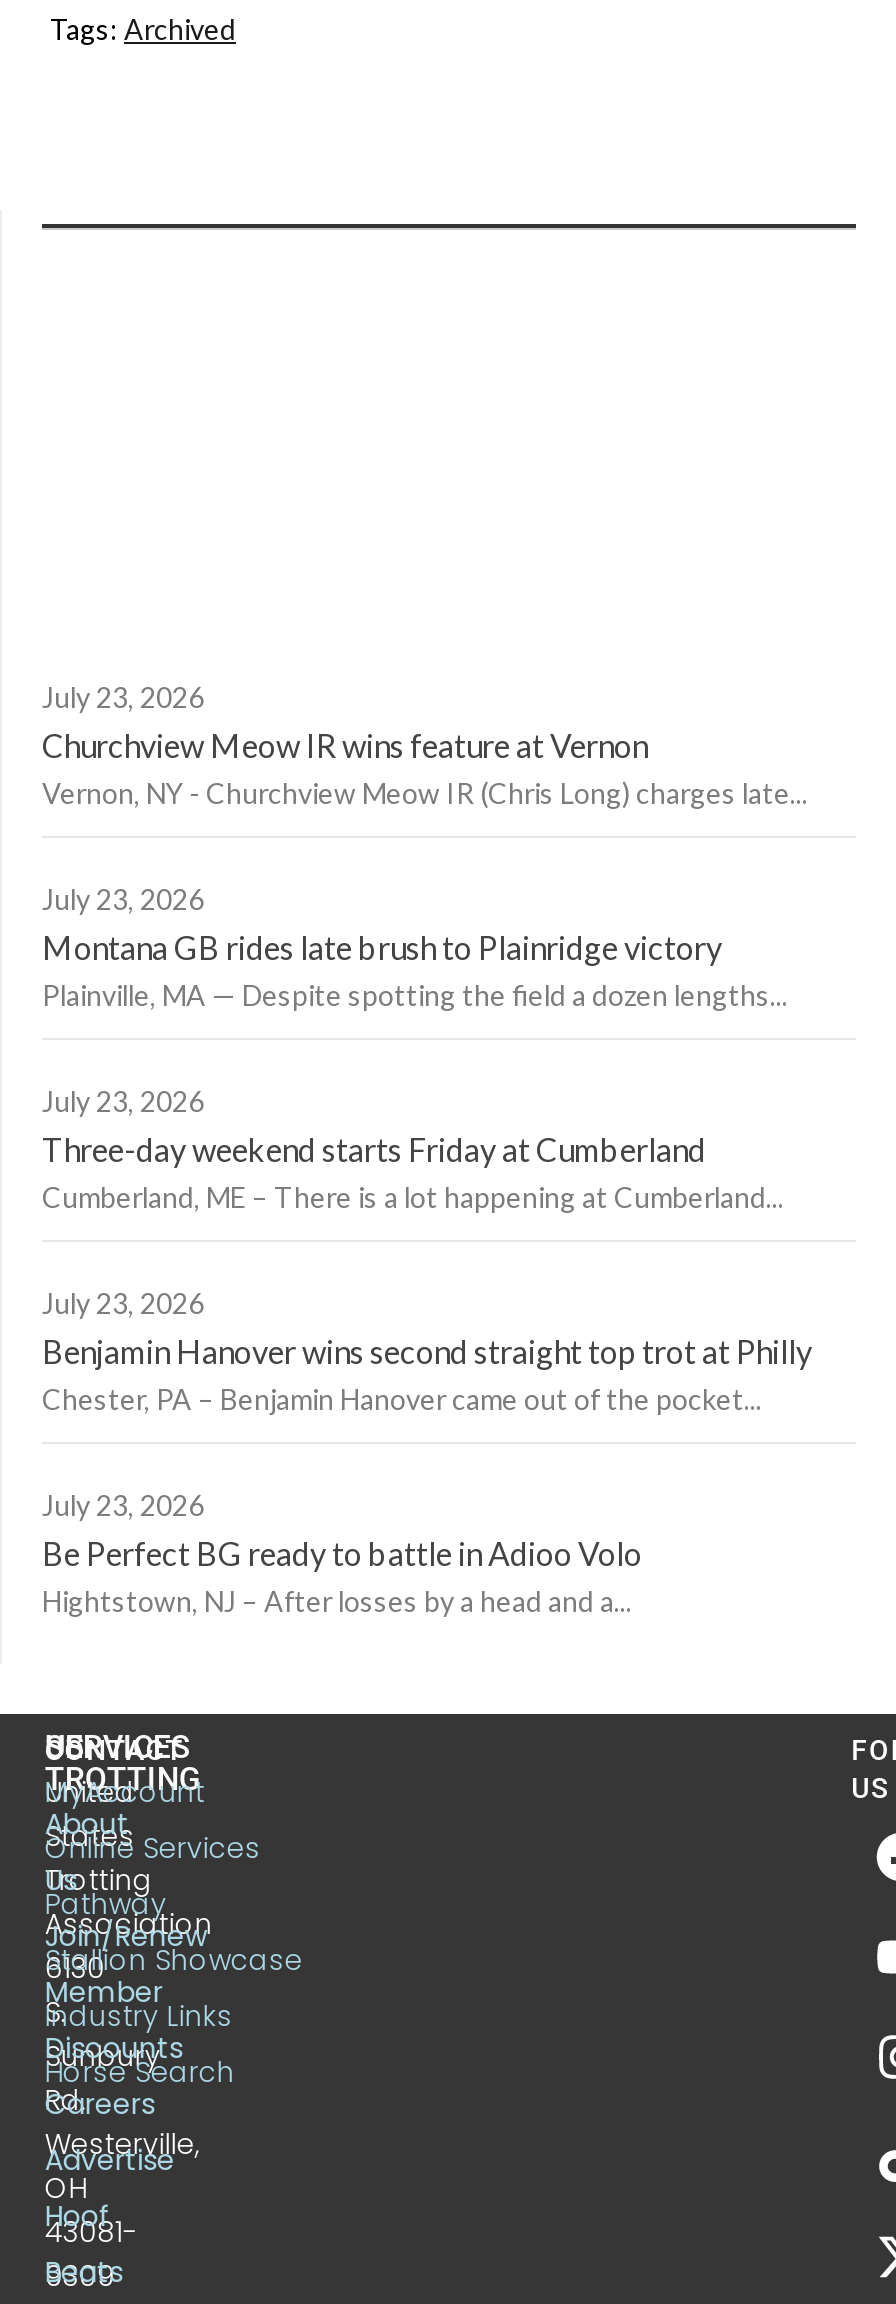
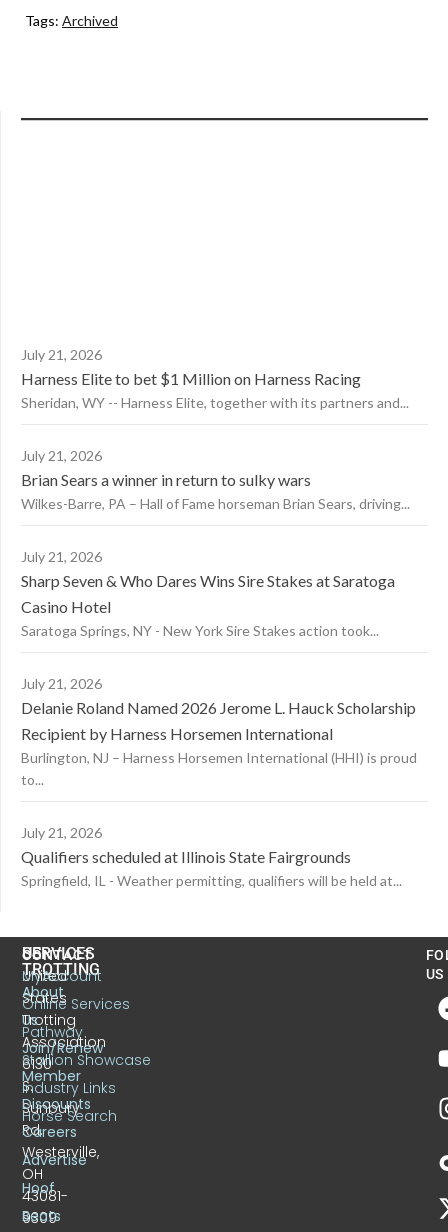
[42,680,808,810] July 23, 2026 | Churchview Meow IR wins feature at Vernon | Vernon, NY - Churchview Meow IR (Chris Long) charges late... -> [21,346,409,411] July 21, 2026 | Harness Elite to bet $1 Million on Harness Racing | Sheridan, WY -- Harness Elite, together with its partners and...
[42,882,788,1012] July 23, 2026 | Montana GB rides late brush to Plainridge victory | Plainville, MA — Despite spotting the field a dozen lengths... -> [21,447,410,512] July 21, 2026 | Brian Sears a winner in return to sulky wars | Wilkes-Barre, PA – Hall of Fame horseman Brian Sears, driving...
[42,1084,784,1214] July 23, 2026 | Three-day weekend starts Friday at Cumberland | Cumberland, ME – There is a lot happening at Cumberland... -> [21,548,395,639] July 21, 2026 | Sharp Seven & Who Dares Wins Sire Stakes at Saratoga | Casino Hotel | Saratoga Springs, NY - New York Sire Stakes action took...
[42,1286,812,1416] July 23, 2026 | Benjamin Hanover wins second straight top trot at Philly | Chester, PA – Benjamin Hanover came out of the pocket... -> [21,675,417,788] July 21, 2026 | Delanie Roland Named 2026 Jerome L. Hauck Scholarship | Recipient by Harness Horsemen International | Burlington, NJ – Harness Horsemen International (HHI) is proud | to...
[42,1488,642,1618] July 23, 2026 | Be Perfect BG ready to battle in Adioo Volo | Hightstown, NJ – After losses by a head and a... -> [21,824,402,889] July 21, 2026 | Qualifiers scheduled at Illinois State Fairgrounds | Springfield, IL - Weather permitting, qualifiers will be held at...

